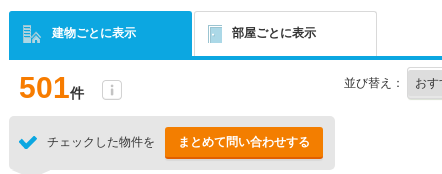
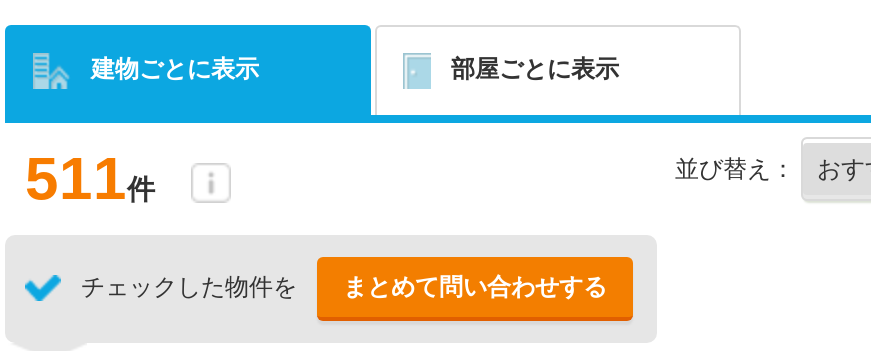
[19,71,84,104] 501件 -> [25,145,155,211] 511件

